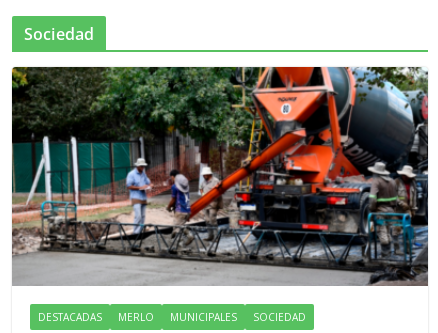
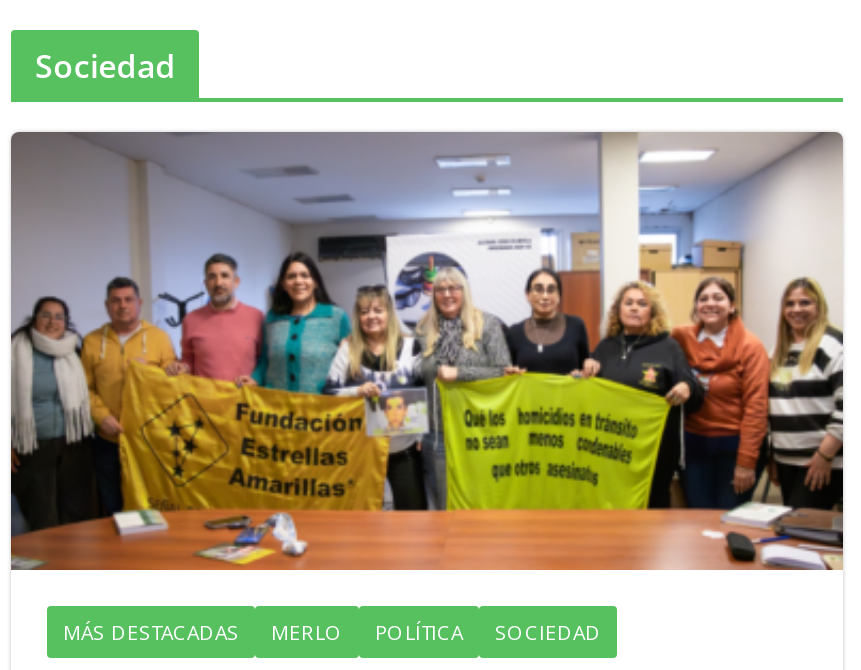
[11,66,429,324] [image] | DESTACADAS -> [9,130,845,646] [image] | MÁS DESTACADAS
[170,310,237,324] MUNICIPALES -> [375,618,463,646] POLÍTICA

